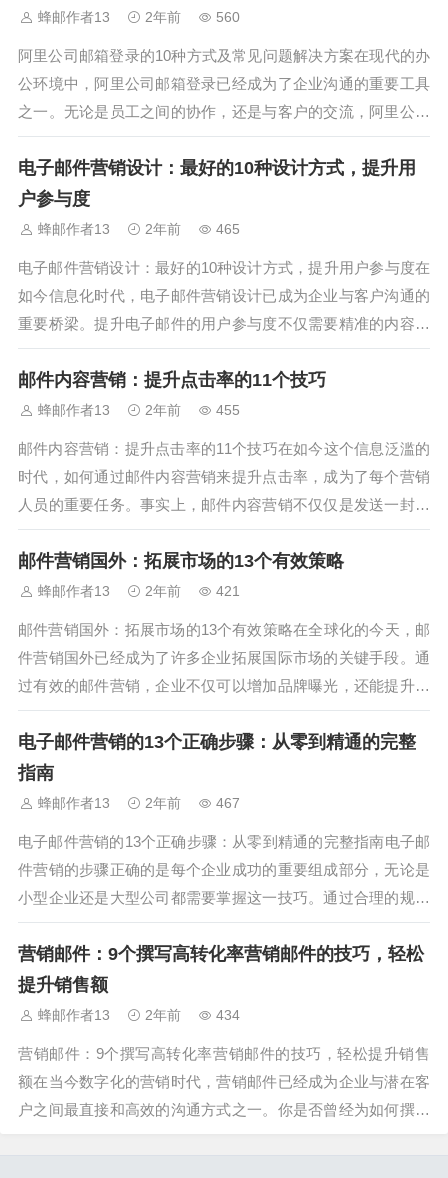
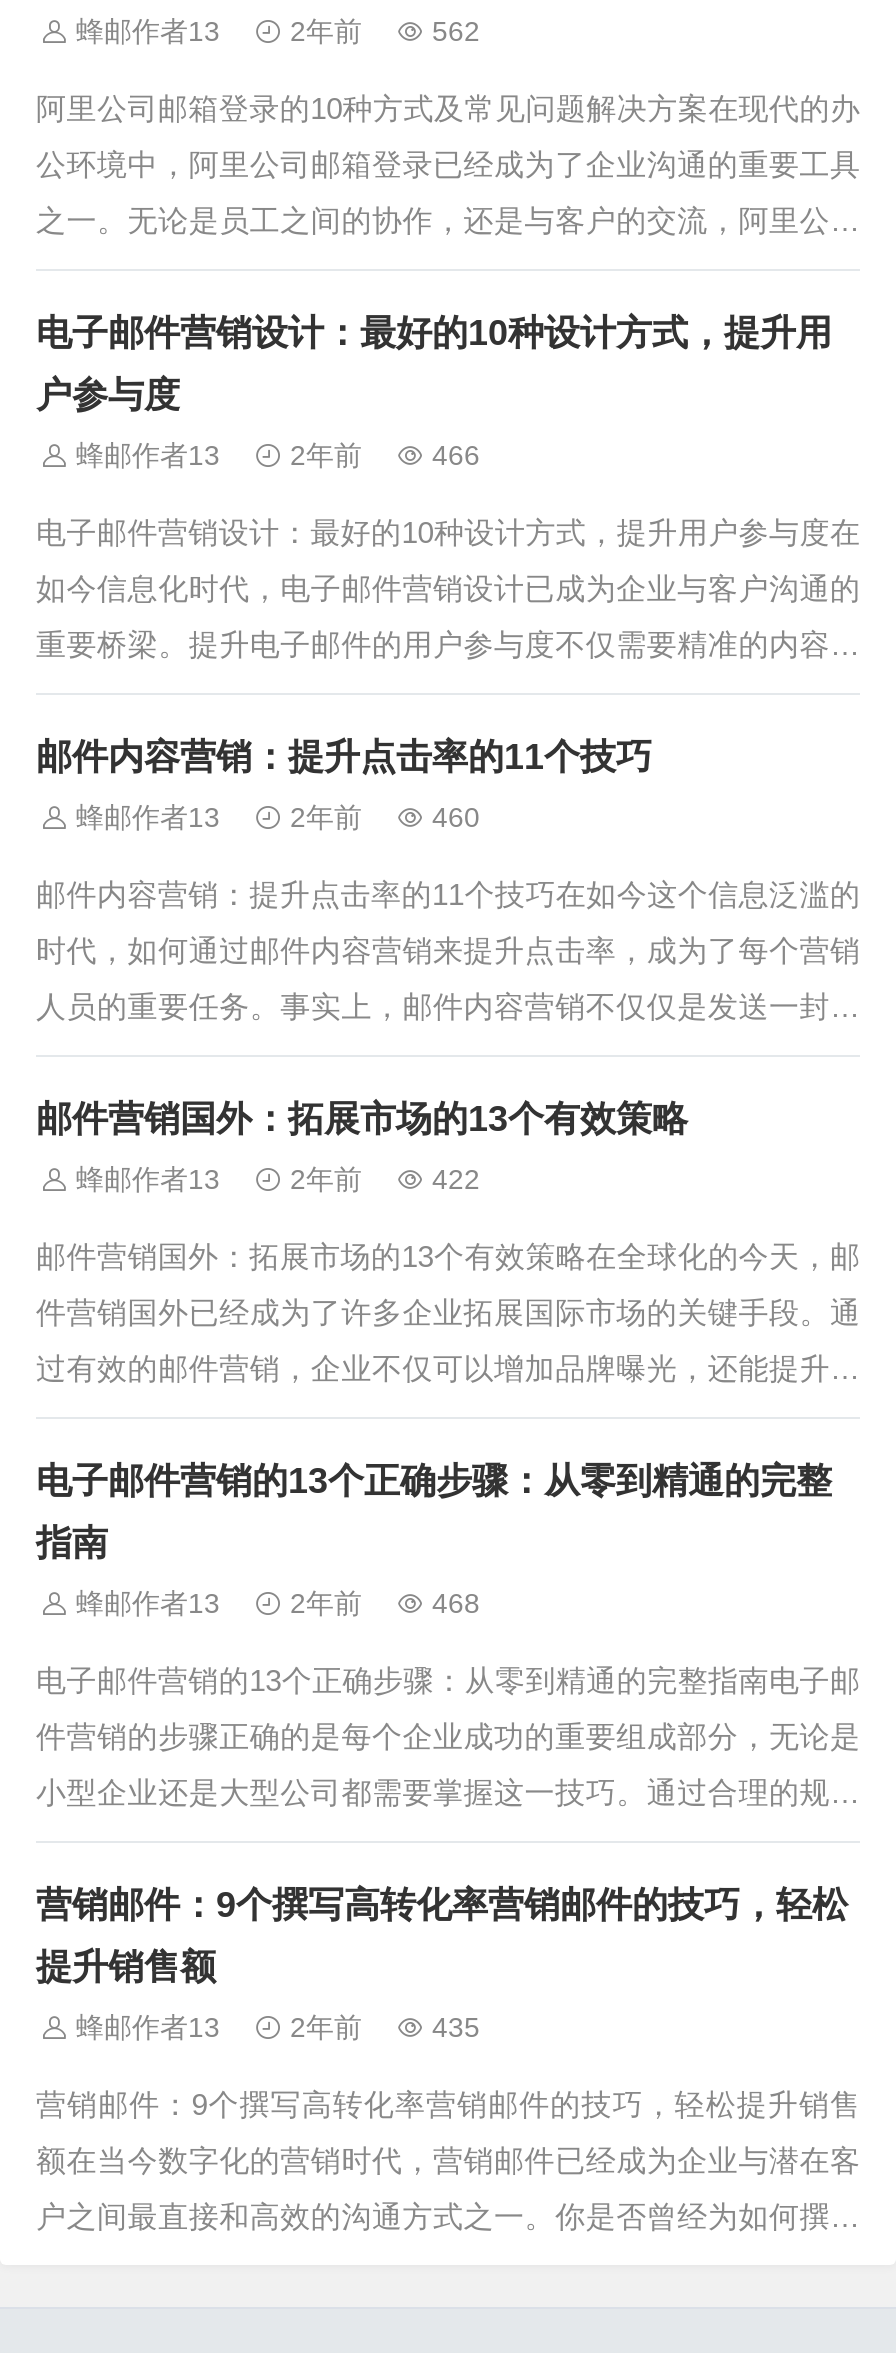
[216,9,240,25] 560 -> [432,15,480,47] 562
[216,221,240,237] 465 -> [432,439,480,471] 466
[216,402,240,418] 455 -> [432,801,480,833] 460
[216,583,240,599] 421 -> [432,1163,480,1195] 422
[216,795,240,811] 467 -> [432,1587,480,1619] 468
[216,1007,240,1023] 434 -> [432,2011,480,2043] 435

